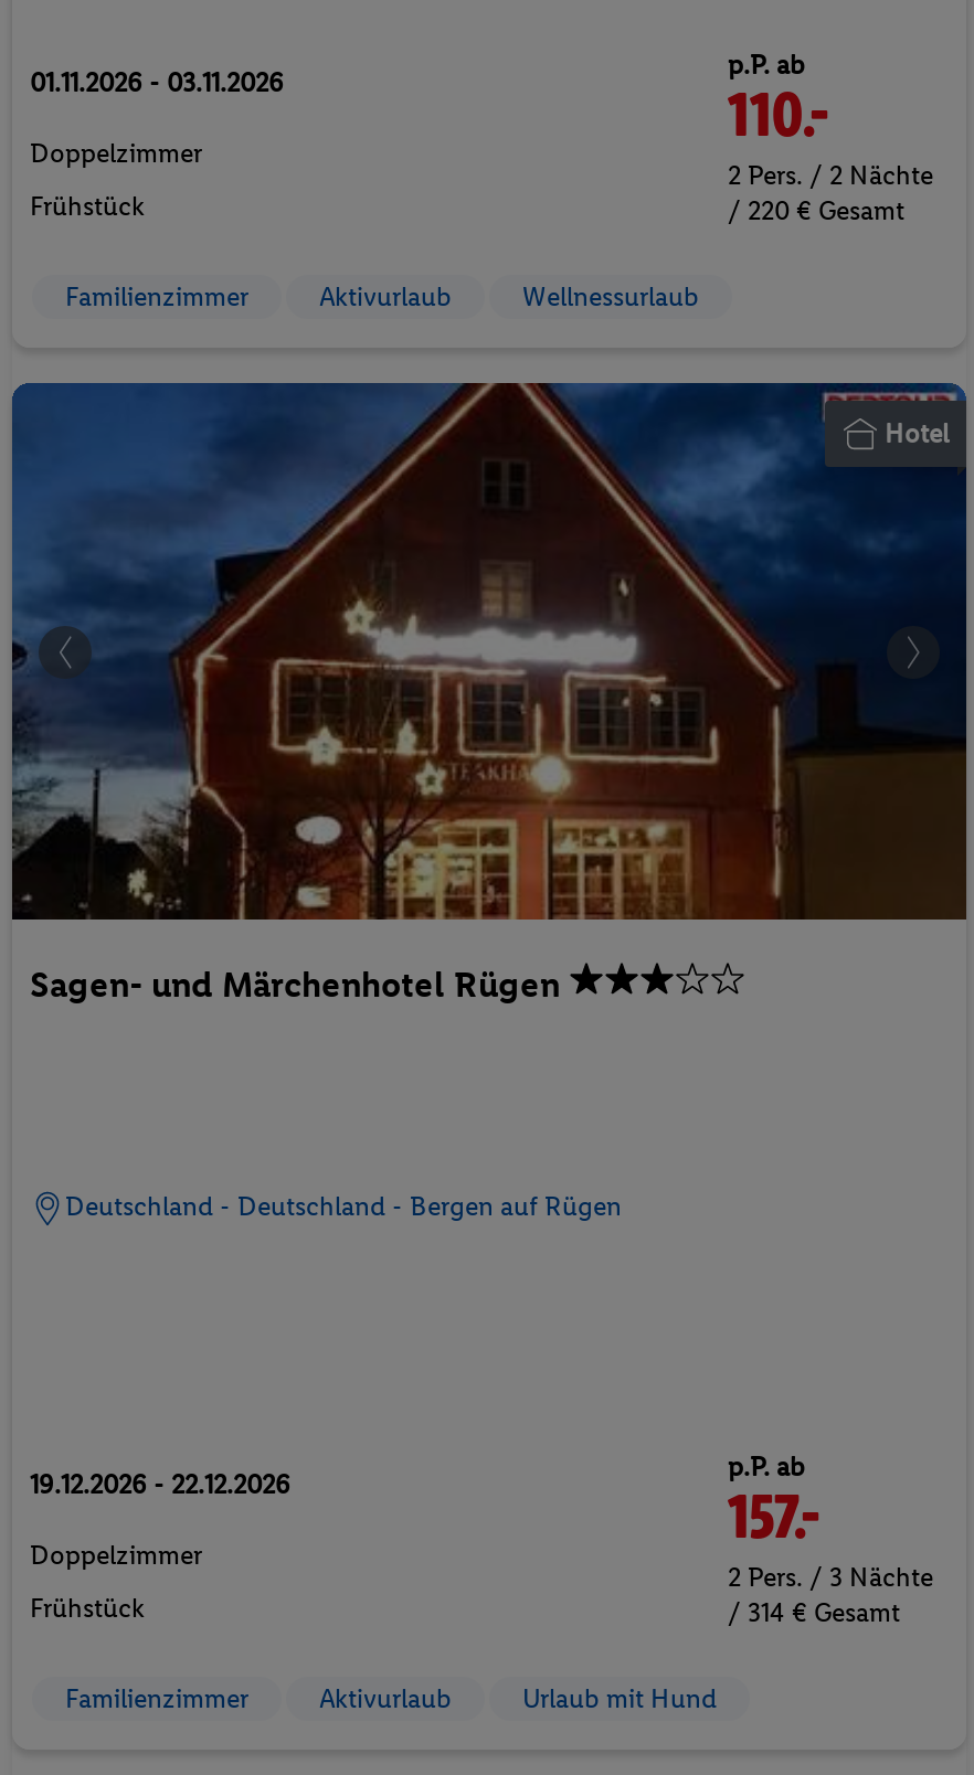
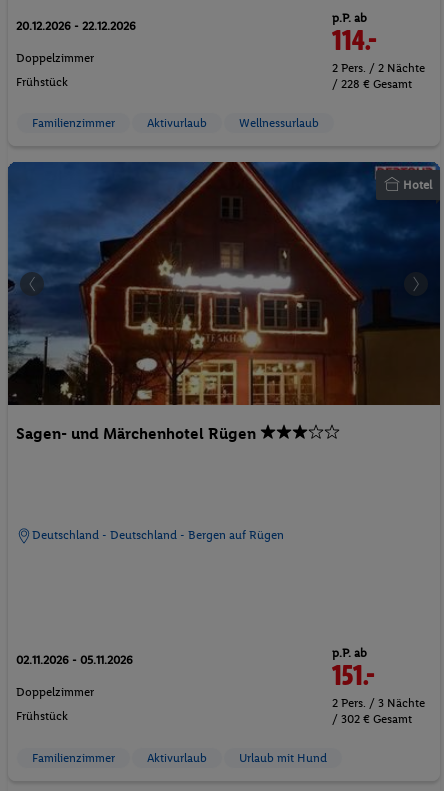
[30,67,284,98] 01.11.2026 - 03.11.2026 -> [16,19,136,33] 20.12.2026 - 22.12.2026
[728,83,829,145] 110.- -> [332,26,377,54] 114.-
[728,196,904,227] / 220 € Gesamt -> [332,77,412,91] / 228 € Gesamt
[30,1468,290,1499] 19.12.2026 - 22.12.2026 -> [16,653,133,667] 02.11.2026 - 05.11.2026
[728,1484,821,1546] 157.- -> [332,661,375,689] 151.-
[728,1597,900,1628] / 314 € Gesamt -> [332,712,412,726] / 302 € Gesamt

